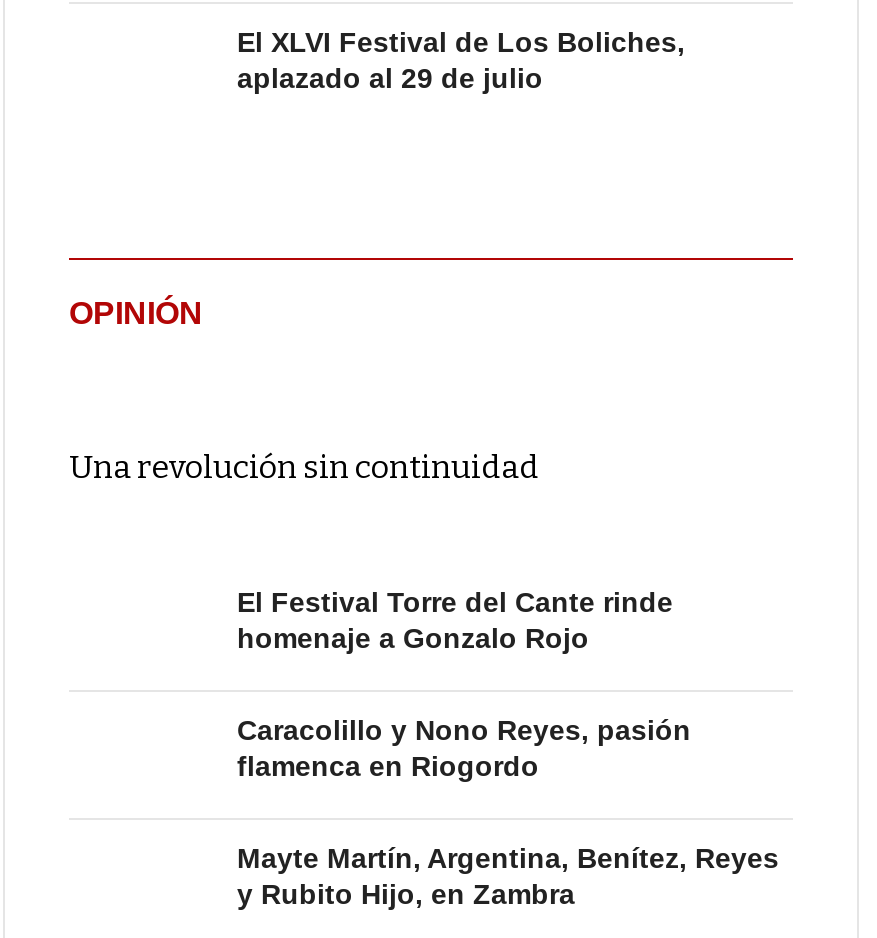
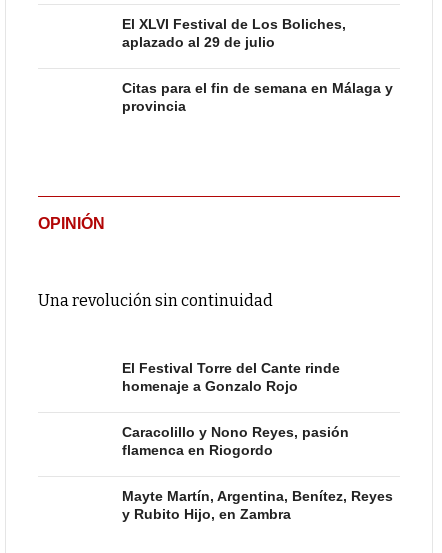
none -> [122,80,393,114] Citas para el fin de semana en Málaga y | provincia

